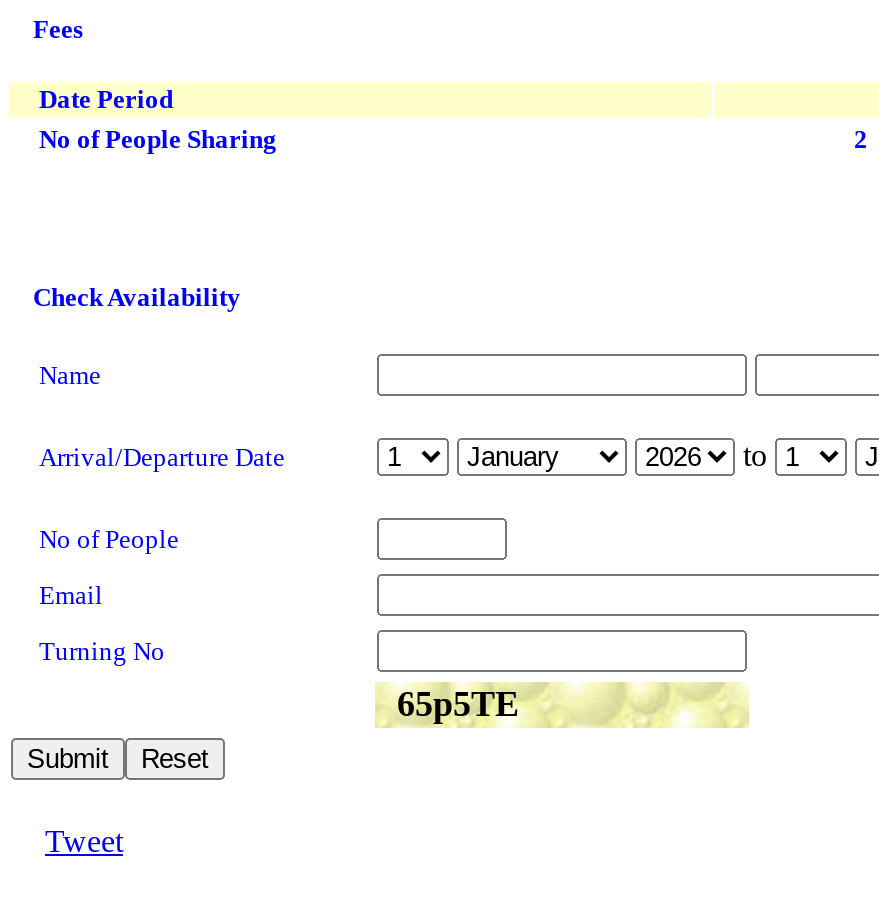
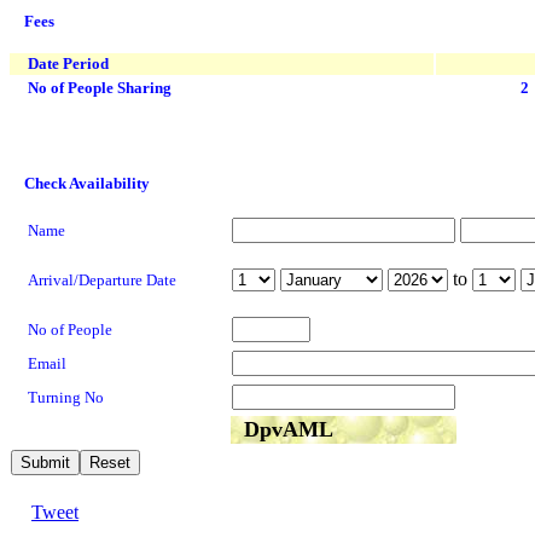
[377,684,519,724] 65p5TE -> [232,417,333,441] DpvAML

